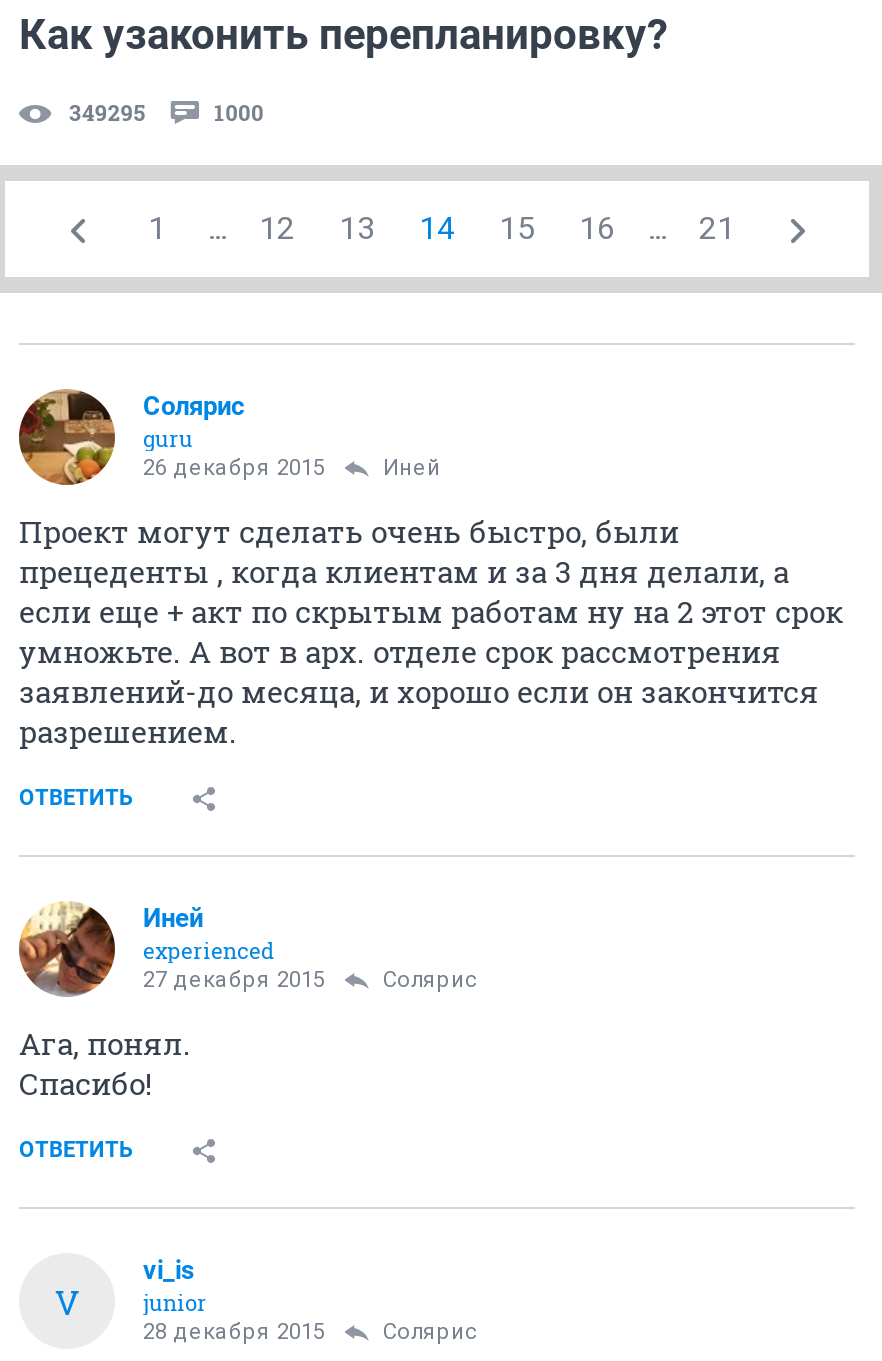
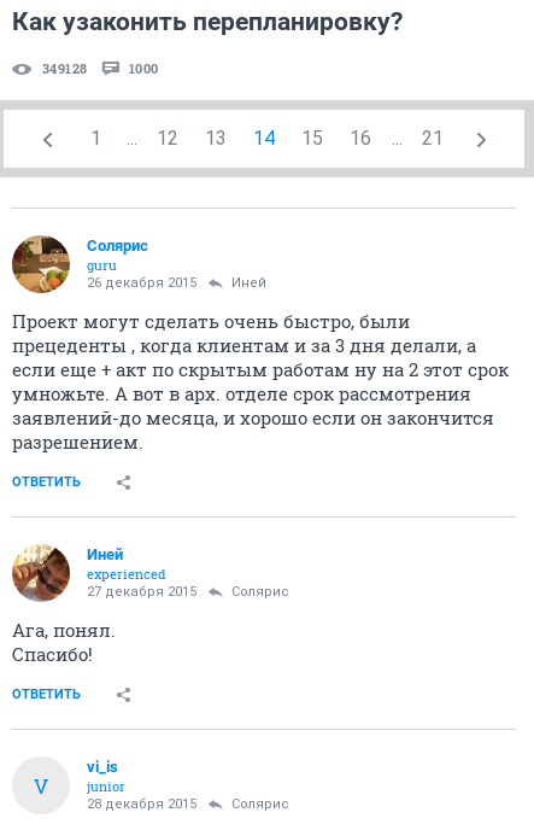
[69,97,146,127] 349295 -> [42,59,88,77] 349128

